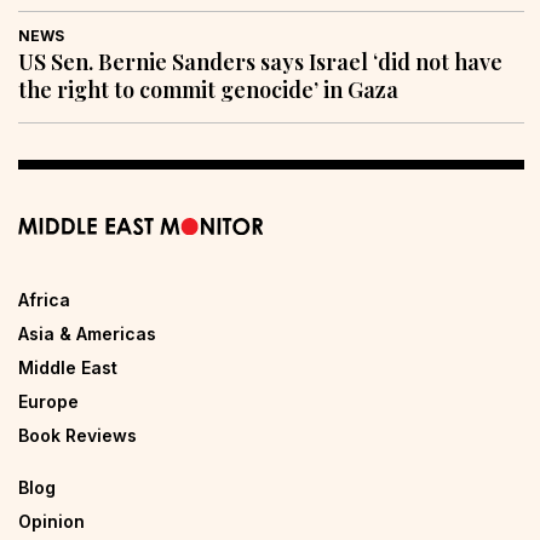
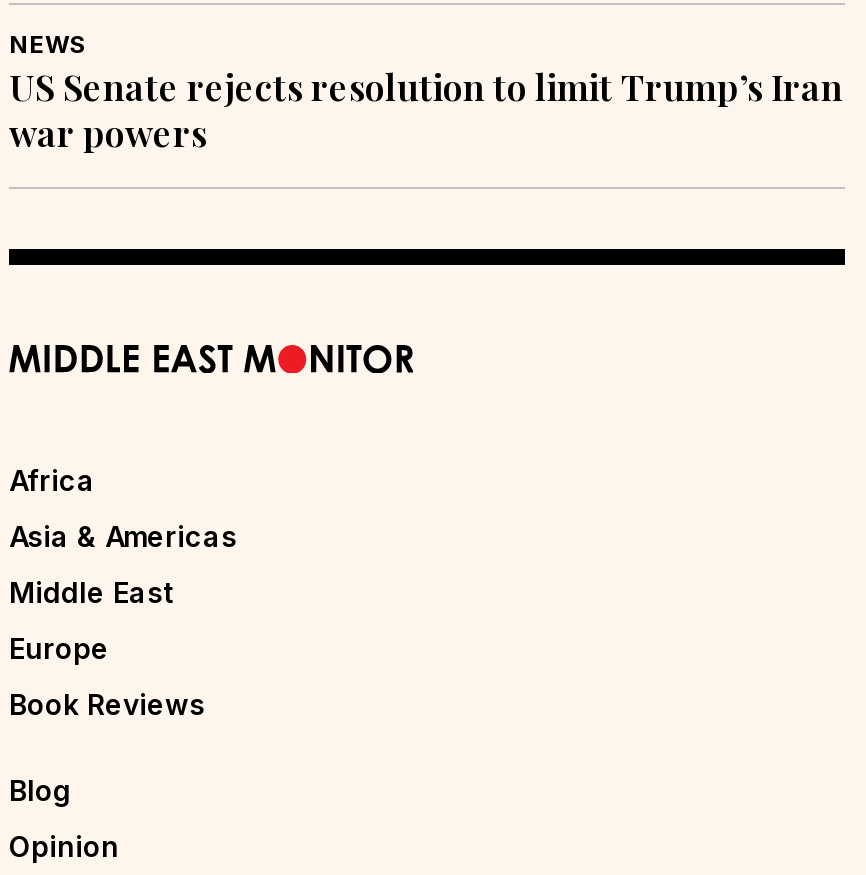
[18,47,502,104] US Sen. Bernie Sanders says Israel ‘did not have | the right to commit genocide’ in Gaza -> [9,63,843,157] US Senate rejects resolution to limit Trump’s Iran | war powers

